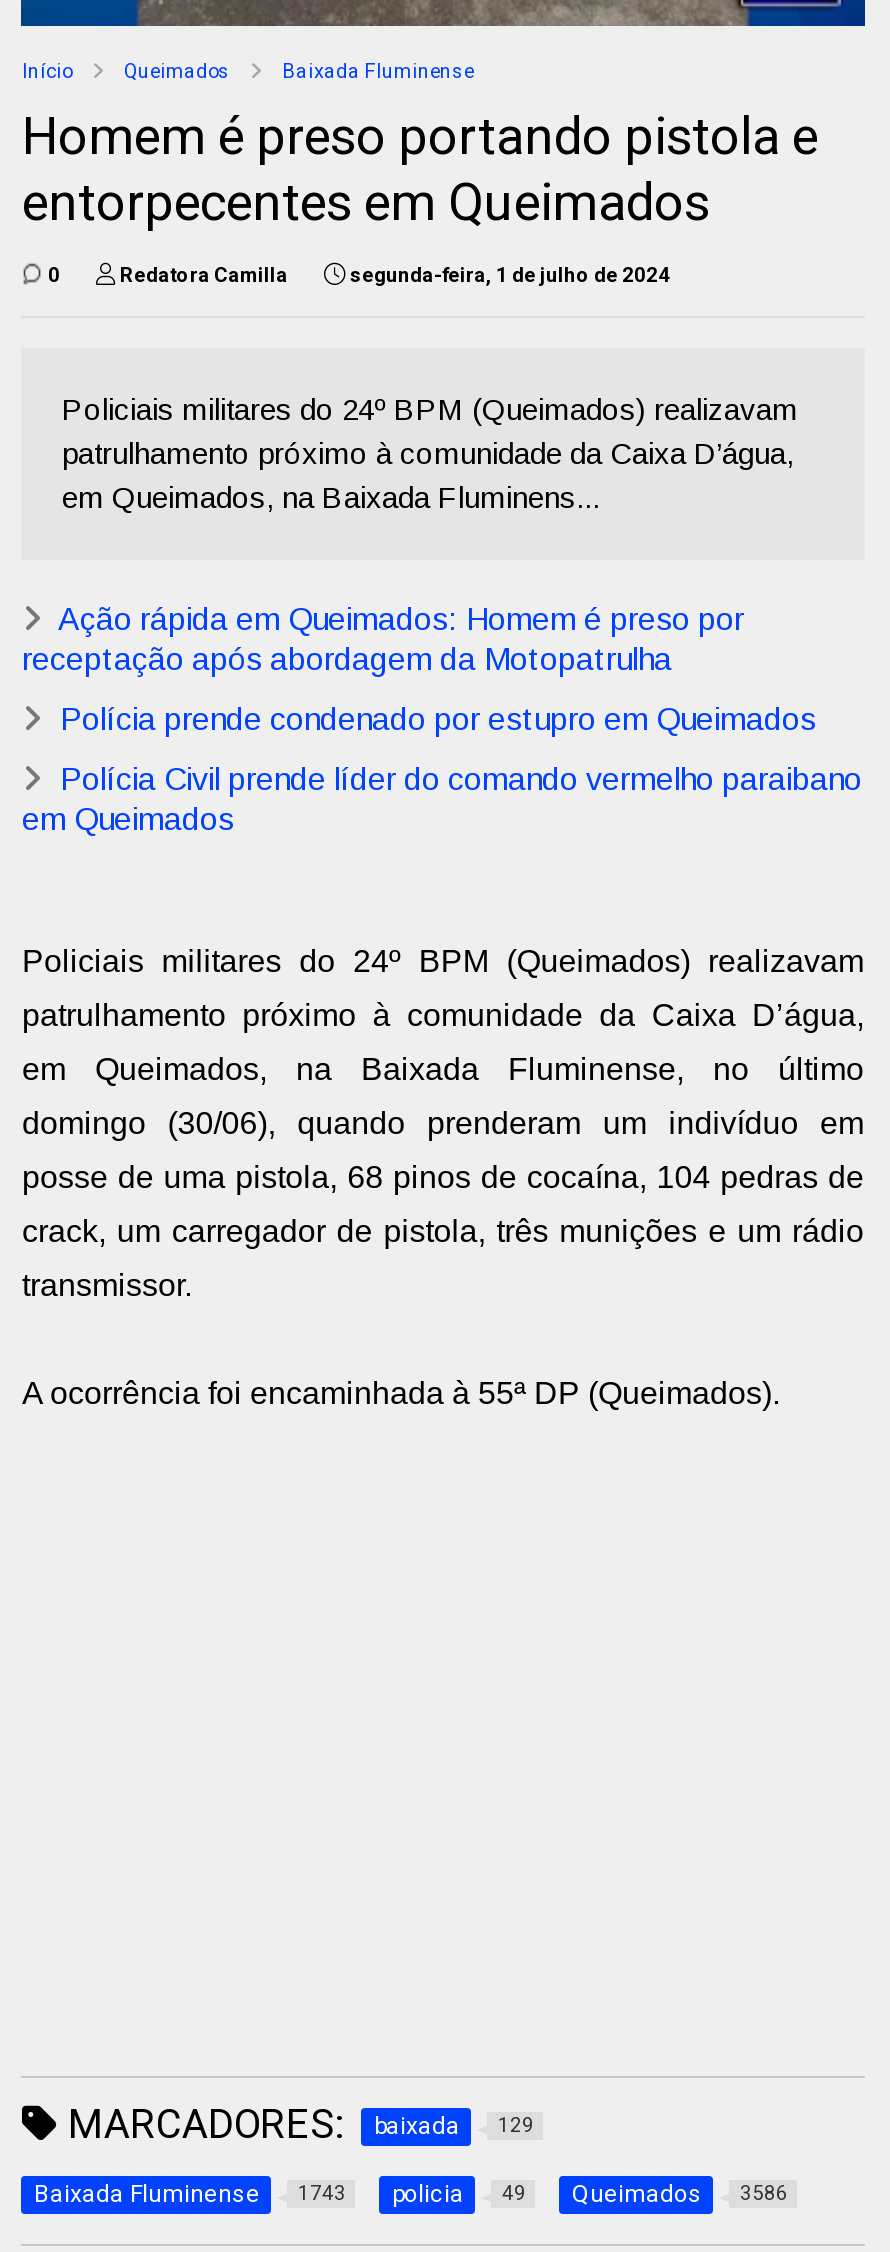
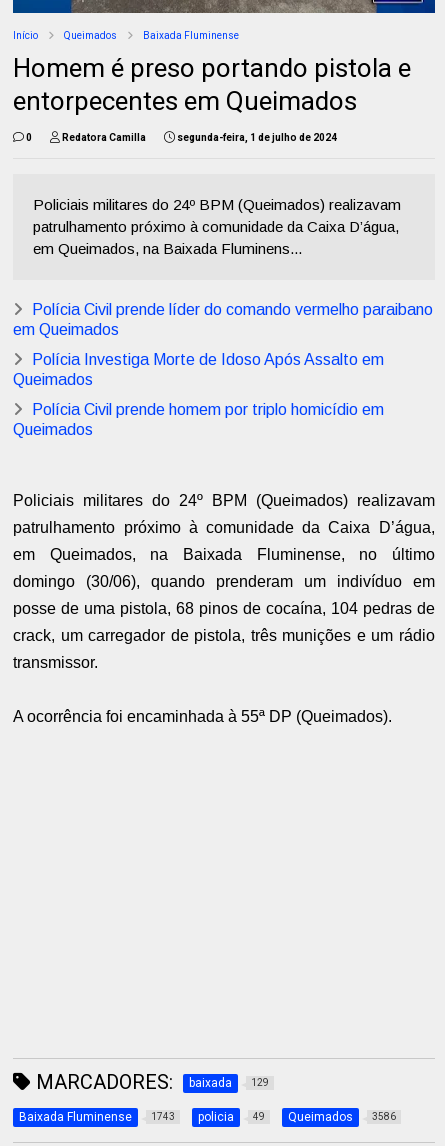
[22,603,816,737] Ação rápida em Queimados: Homem é preso por | receptação após abordagem da Motopatrulha | Polícia prende condenado por estupro em Queimados -> none
moved [22,763,862,837] -> [13,301,433,338]: Polícia Civil prende líder do comando vermelho paraibano | em Queimados
none -> [13,351,384,438] Polícia Investiga Morte de Idoso Após Assalto em | Queimados | Polícia Civil prende homem por triplo homicídio em | Queimados

